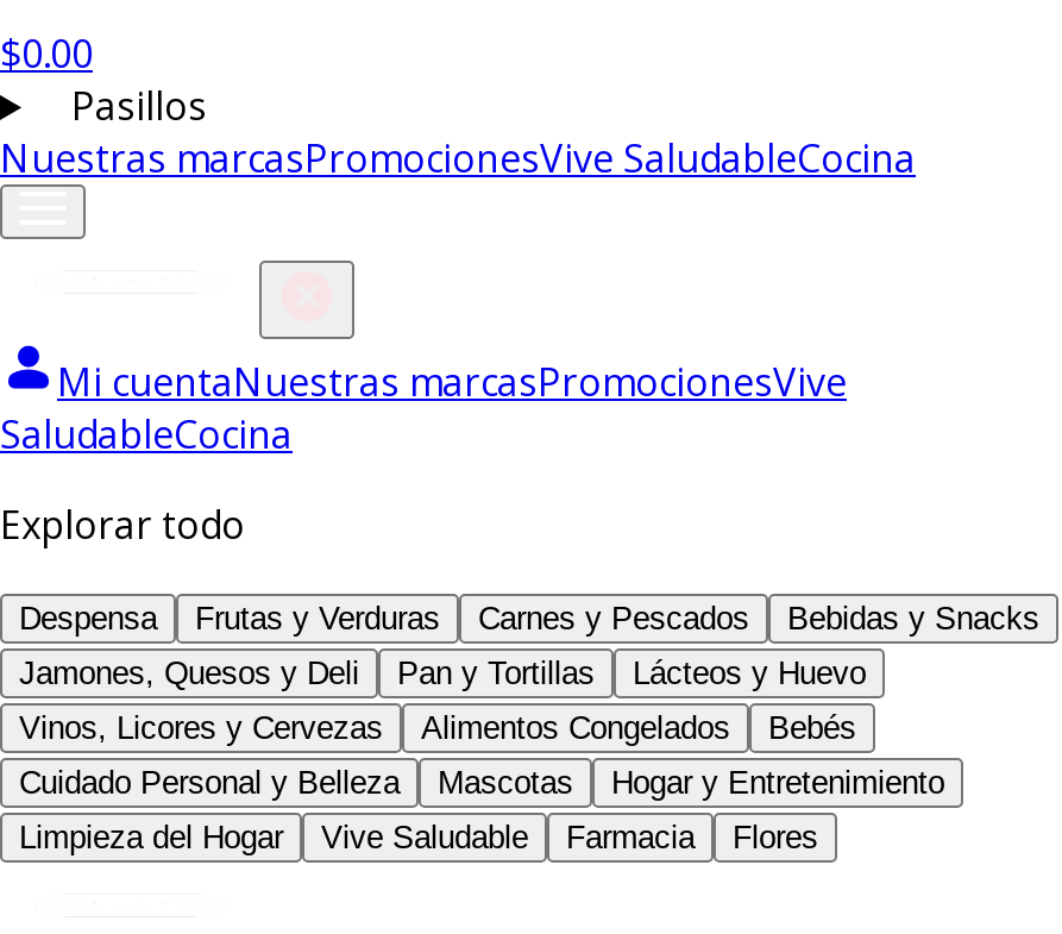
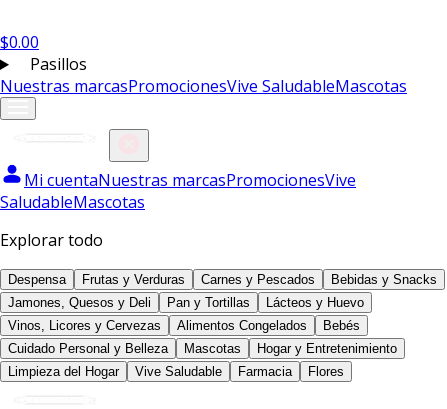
[0,132,916,184] Nuestras marcasPromocionesVive SaludableCocina -> [0,75,407,97] Nuestras marcasPromocionesVive SaludableMascotas
[0,408,293,460] SaludableCocina -> [0,191,145,213] SaludableMascotas

